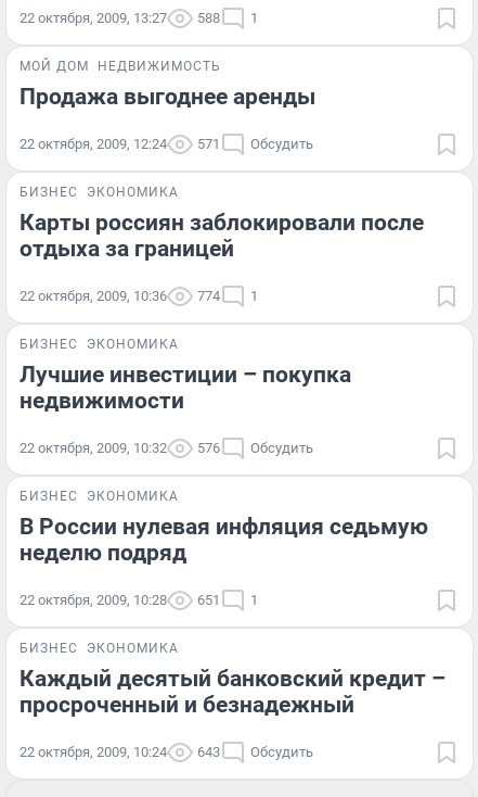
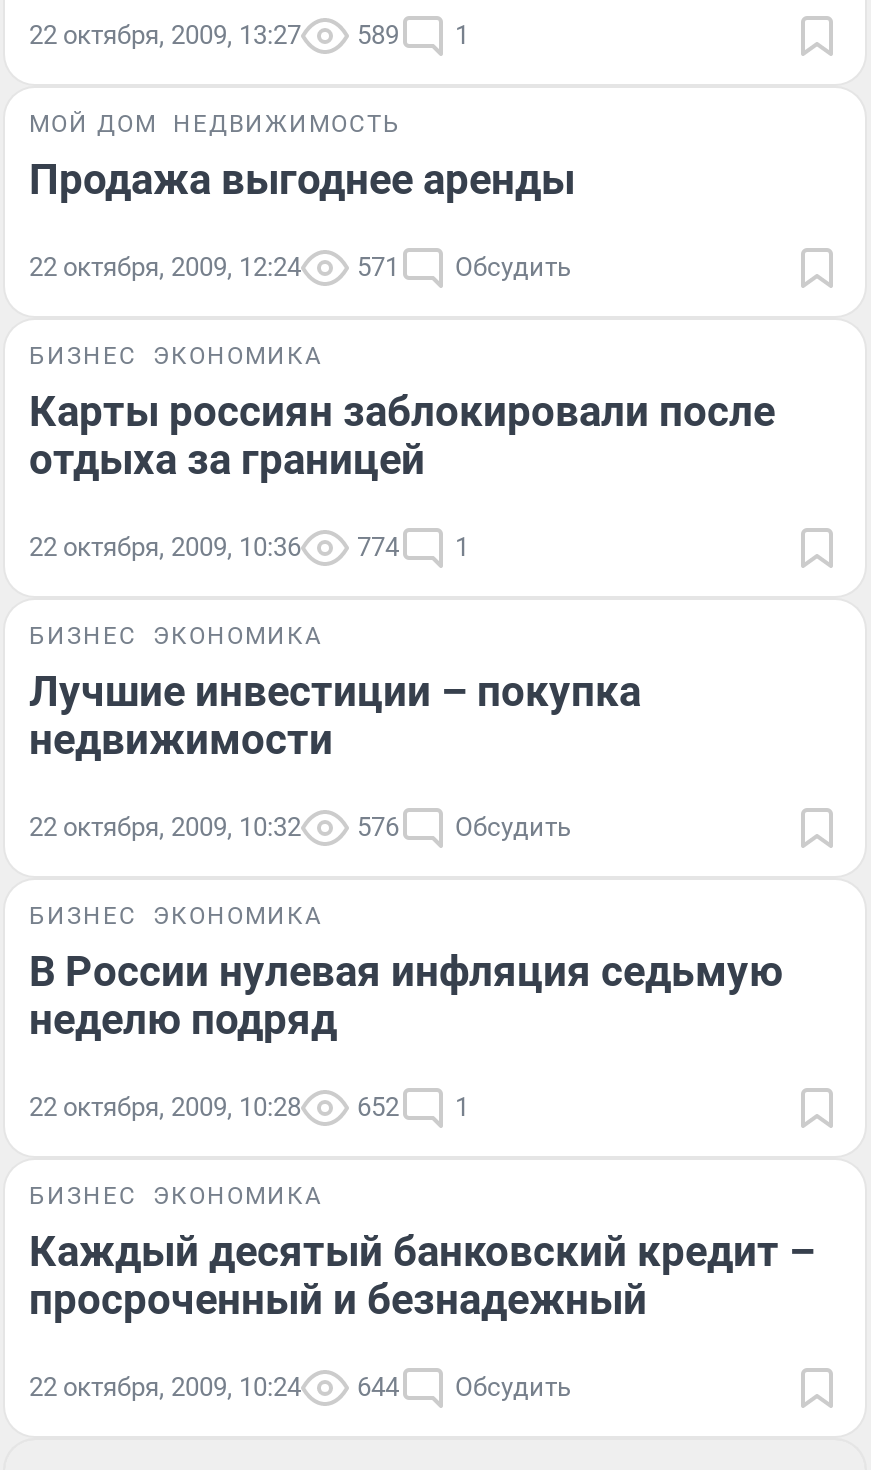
[20,10,258,26] 22 октября, 2009, 13:27 588 1 -> [29,20,469,50] 22 октября, 2009, 13:27 589 1
[20,592,258,608] 22 октября, 2009, 10:28 651 1 -> [29,1092,469,1122] 22 октября, 2009, 10:28 652 1
[20,744,313,760] 22 октября, 2009, 10:24 643 Обсудить -> [29,1372,571,1402] 22 октября, 2009, 10:24 644 Обсудить

